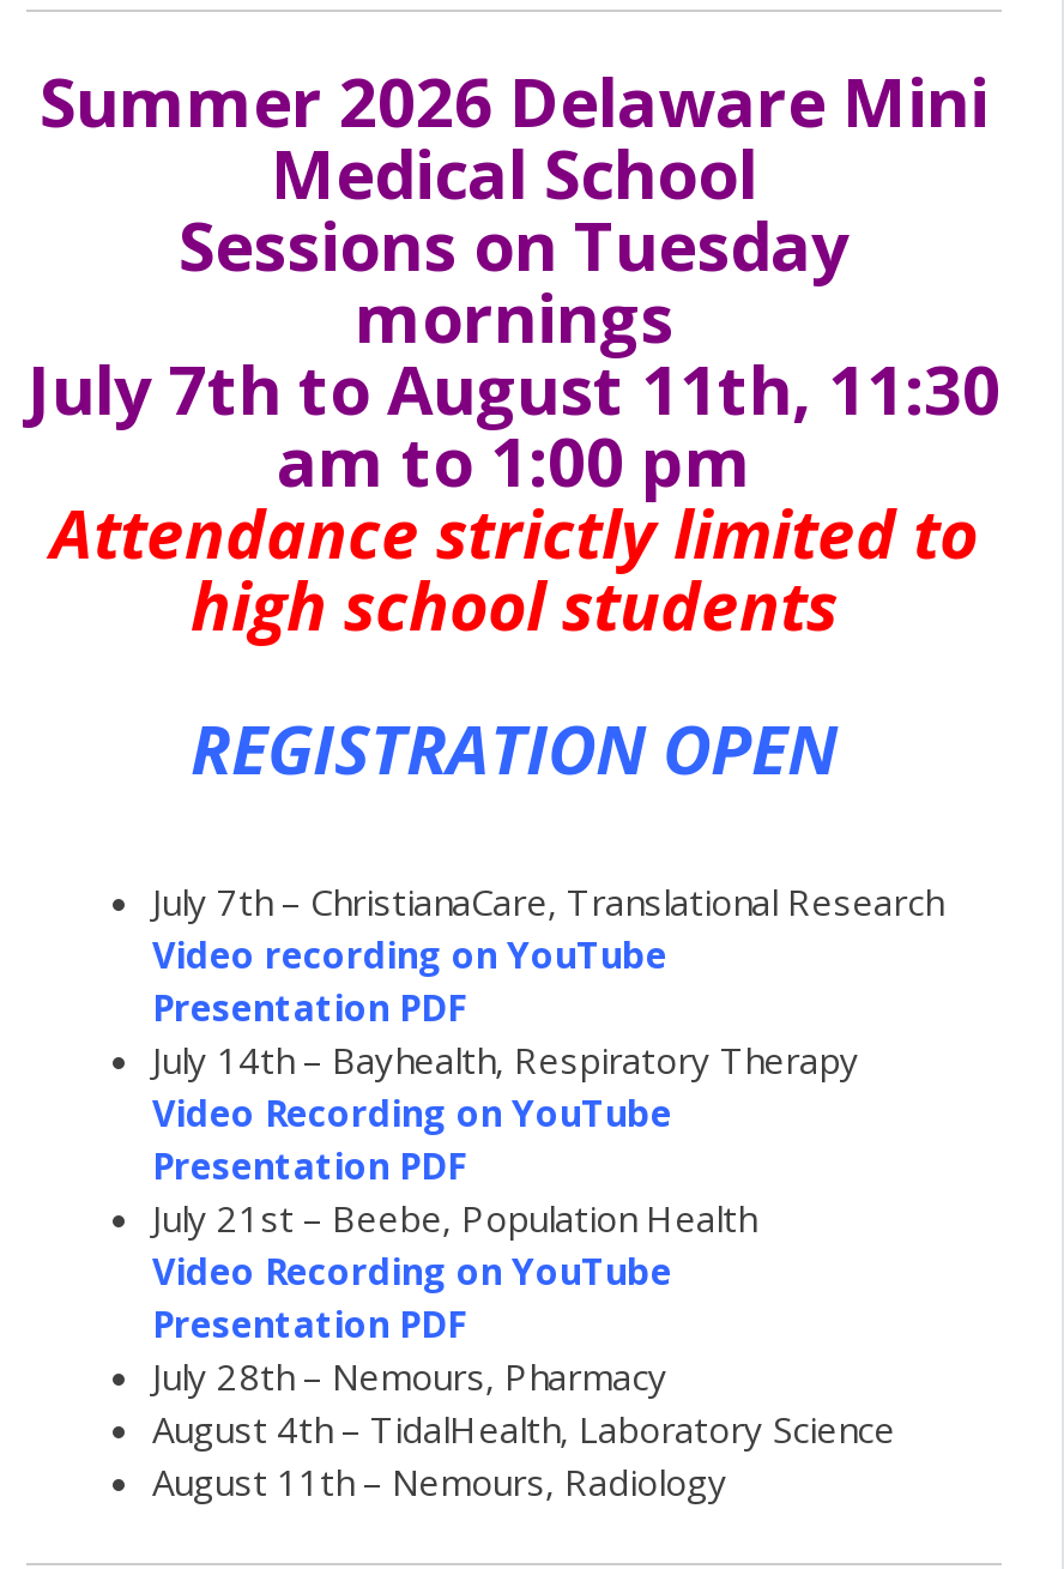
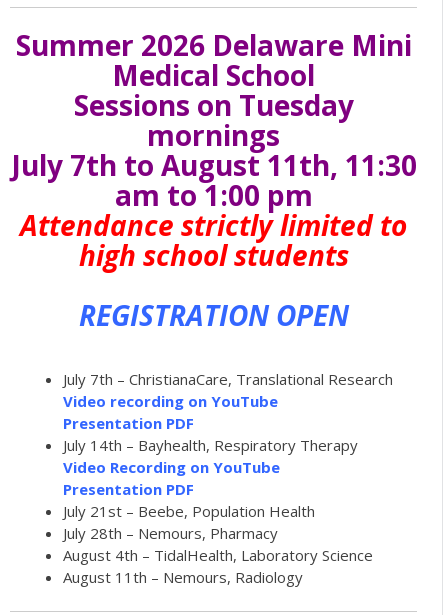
[152,1247,672,1347] Video Recording on YouTube | Presentation PDF -> none

